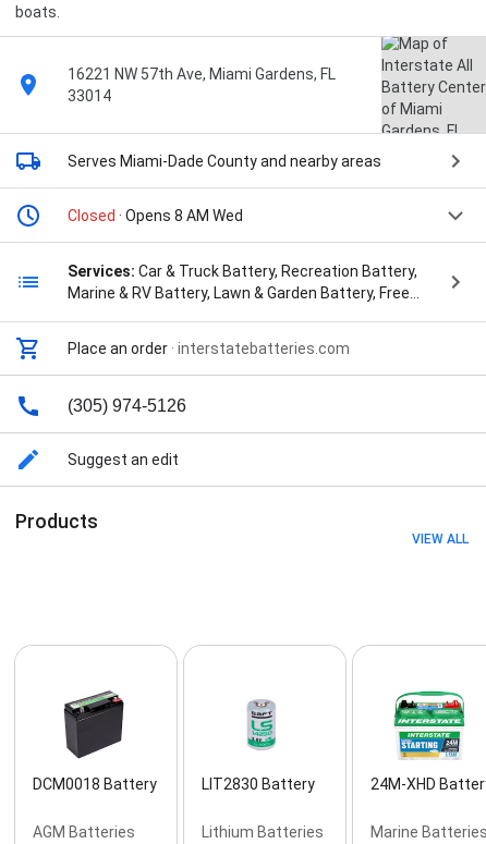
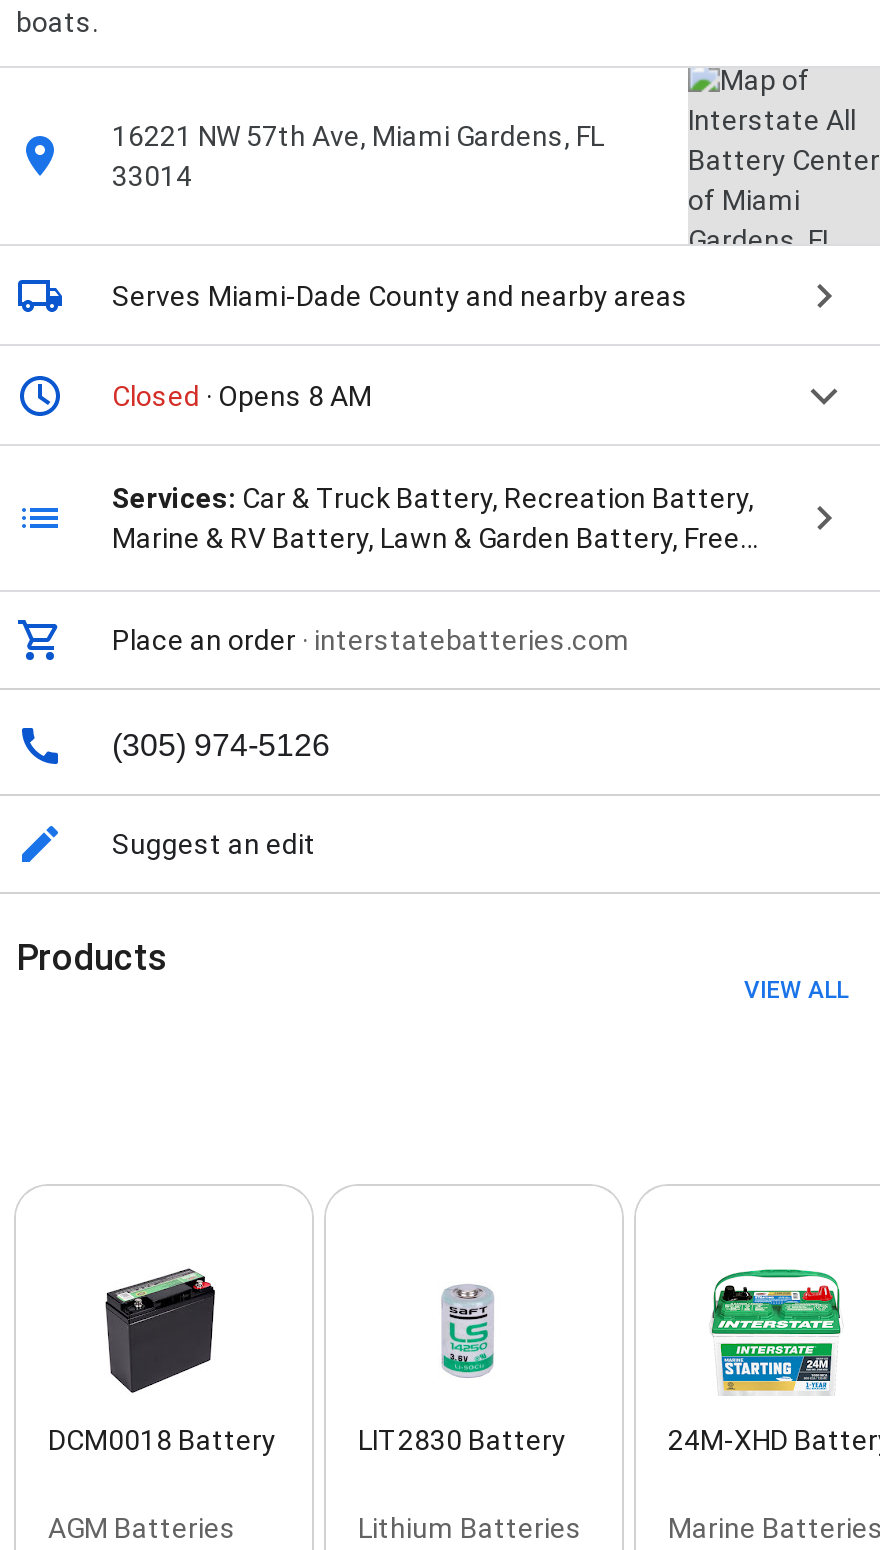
[68,207,243,225] Closed · Opens 8 AM Wed -> [112,380,372,412] Closed · Opens 8 AM

